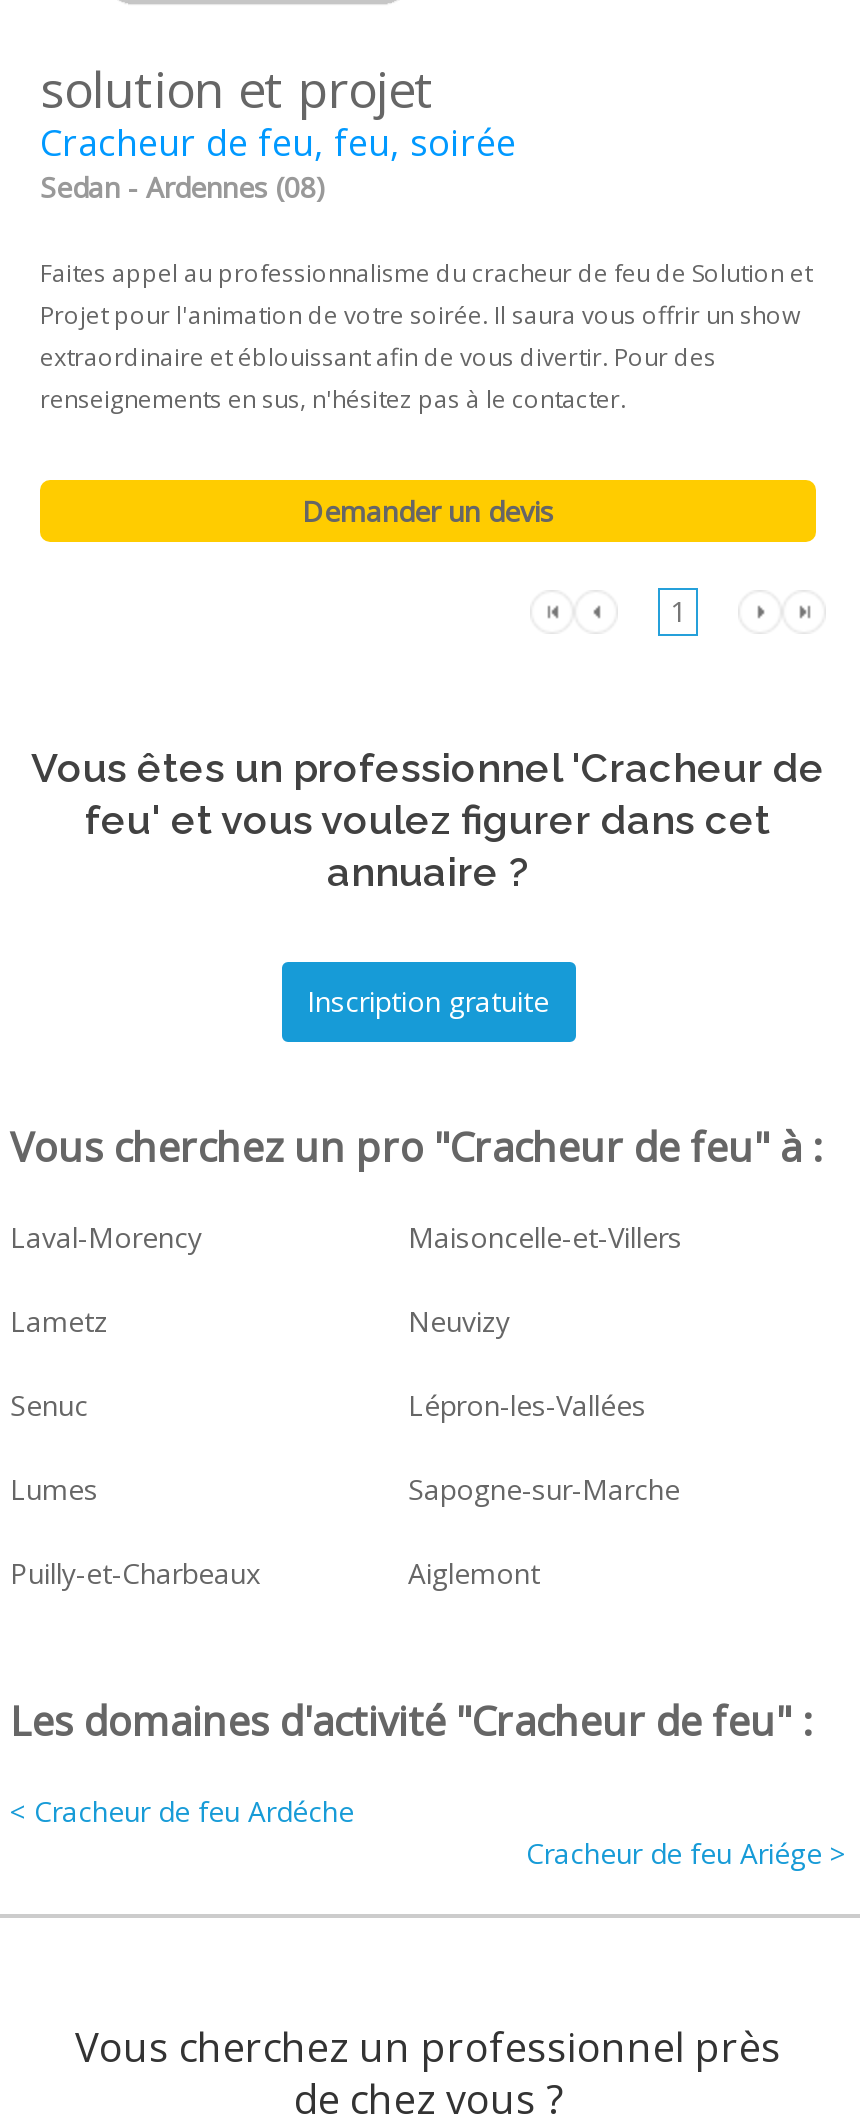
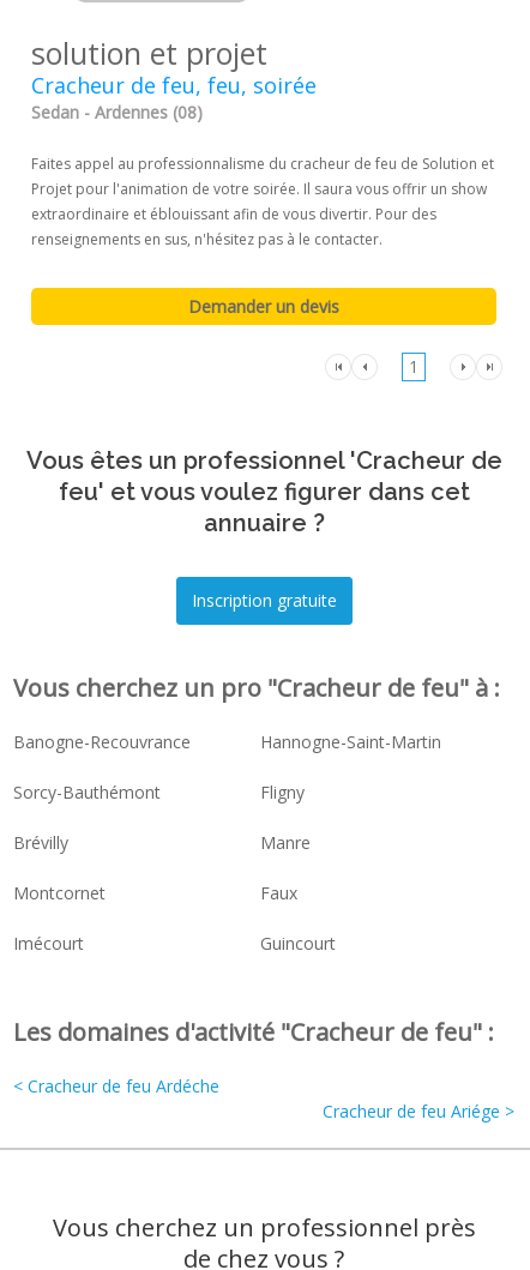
[10,1218,682,1256] Laval-Morency | Maisoncelle-et-Villers -> [13,730,441,753] Banogne-Recouvrance | Hannogne-Saint-Martin
[10,1302,510,1340] Lametz | Neuvizy -> [13,781,305,803] Sorcy-Bauthémont | Fligny
[10,1386,646,1424] Senuc | Lépron-les-Vallées -> [13,831,311,854] Brévilly | Manre
[10,1470,680,1508] Lumes | Sapogne-sur-Marche -> [13,881,297,904] Montcornet | Faux
[10,1554,540,1592] Puilly-et-Charbeaux | Aiglemont -> [13,932,336,954] Imécourt | Guincourt

